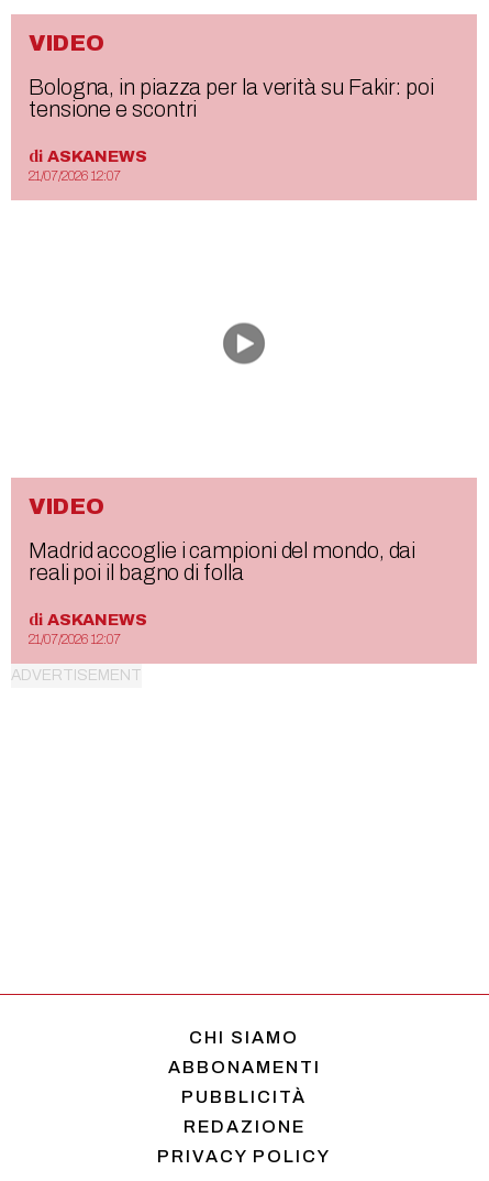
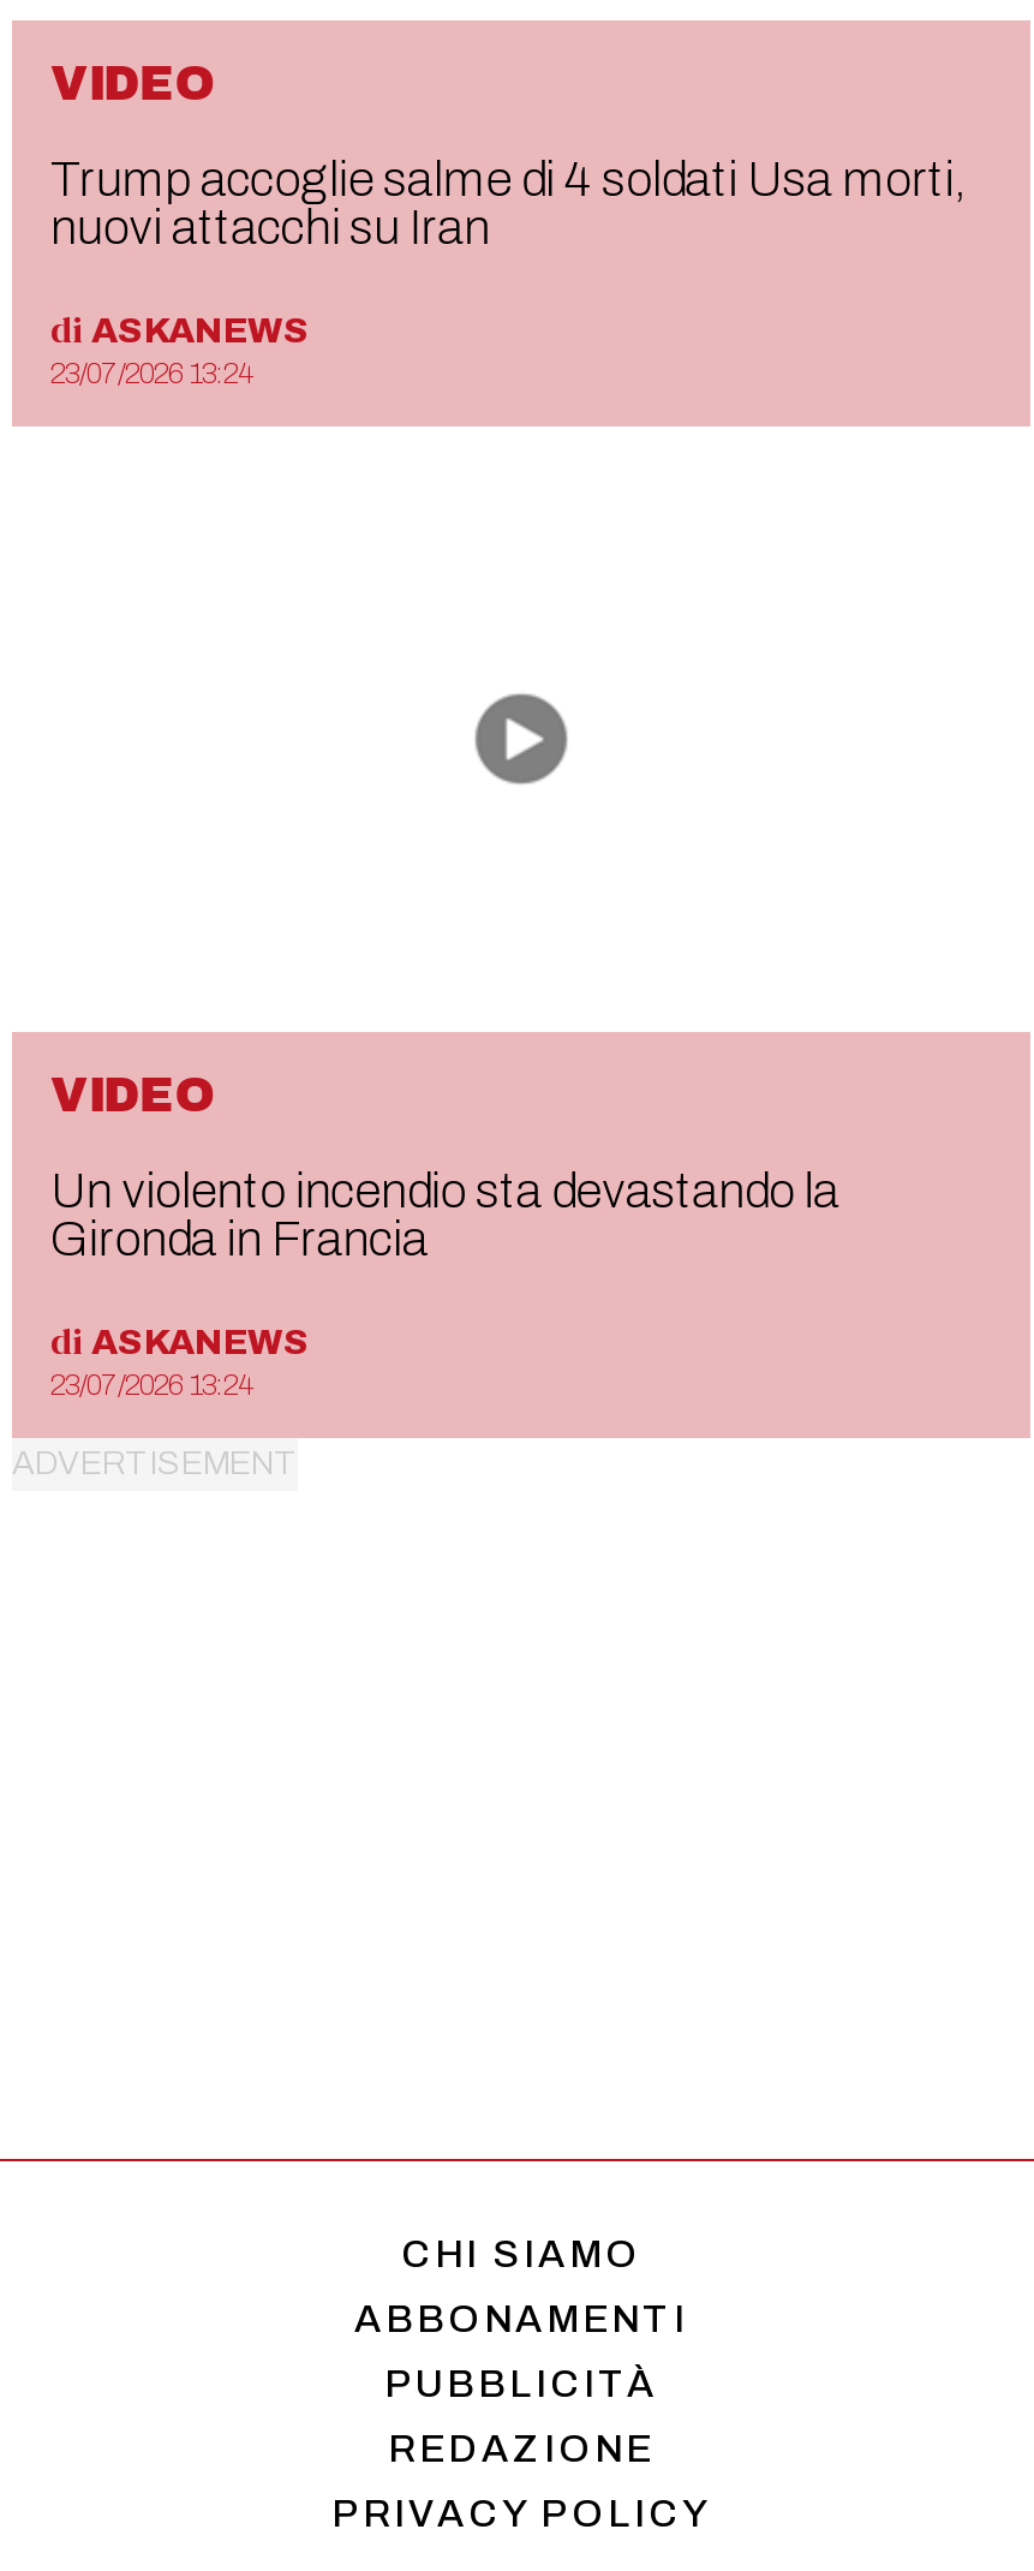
[29,75,434,121] Bologna, in piazza per la verità su Fakir: poi | tensione e scontri -> [50,153,966,254] Trump accoglie salme di 4 soldati Usa morti, | nuovi attacchi su Iran
[29,168,121,184] 21/07/2026 12:07 -> [50,358,252,391] 23/07/2026 13:24
[29,538,416,584] Madrid accoglie i campioni del mondo, dai | reali poi il bagno di folla -> [50,1165,840,1266] Un violento incendio sta devastando la | Gironda in Francia
[29,632,121,647] 21/07/2026 12:07 -> [50,1369,252,1403] 23/07/2026 13:24

